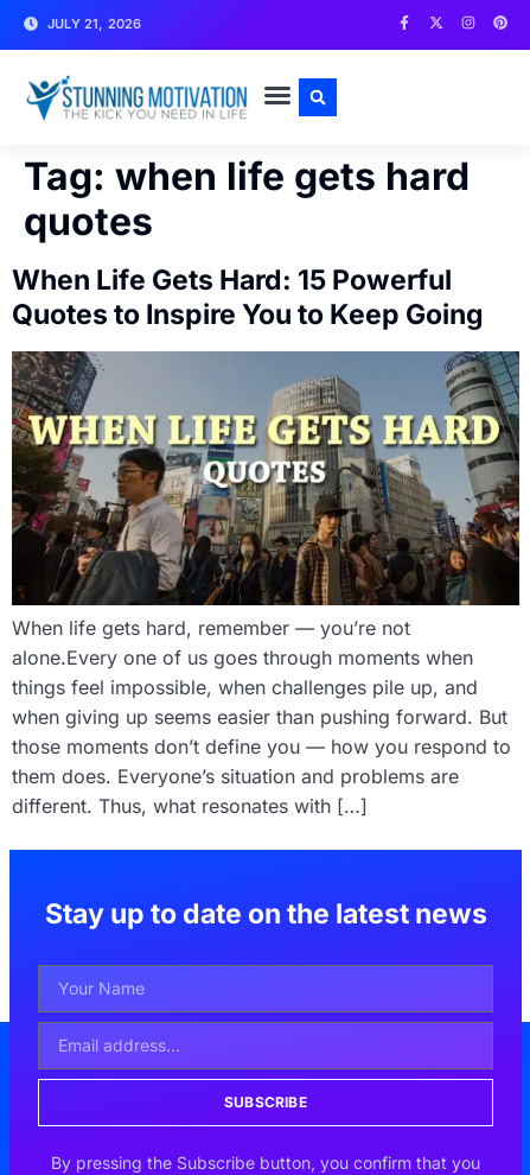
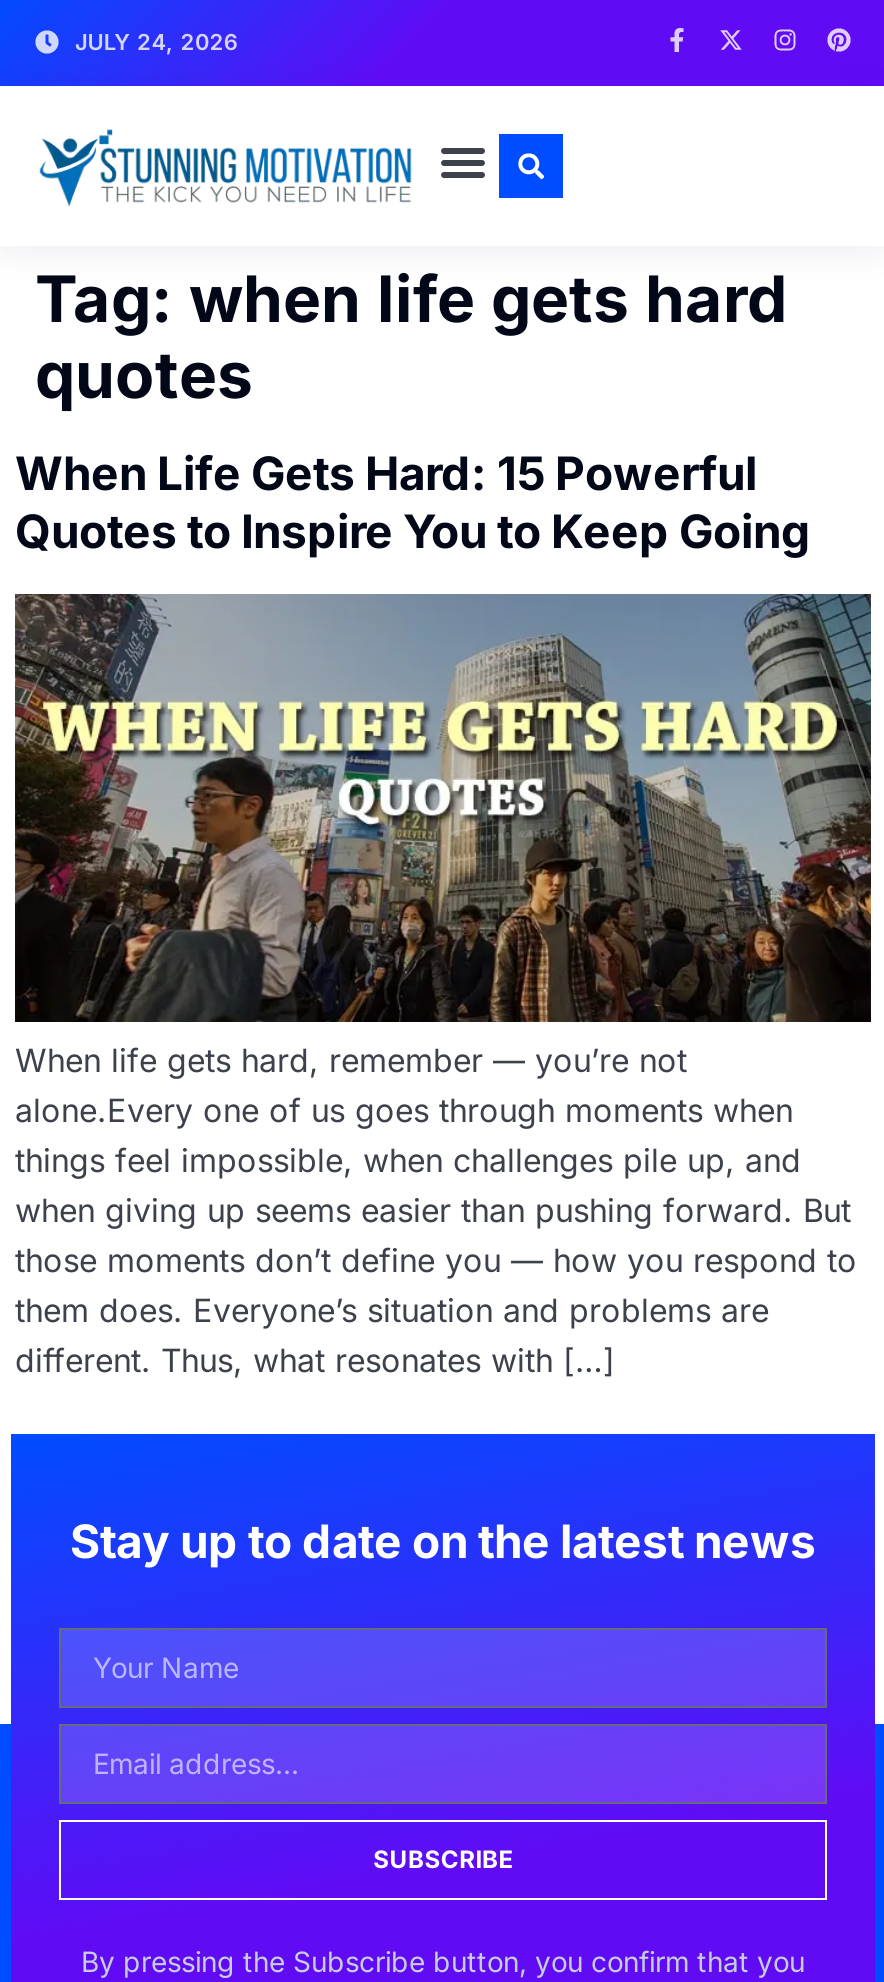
[47,15,142,31] JULY 21, 2026 -> [75,27,238,55] JULY 24, 2026

